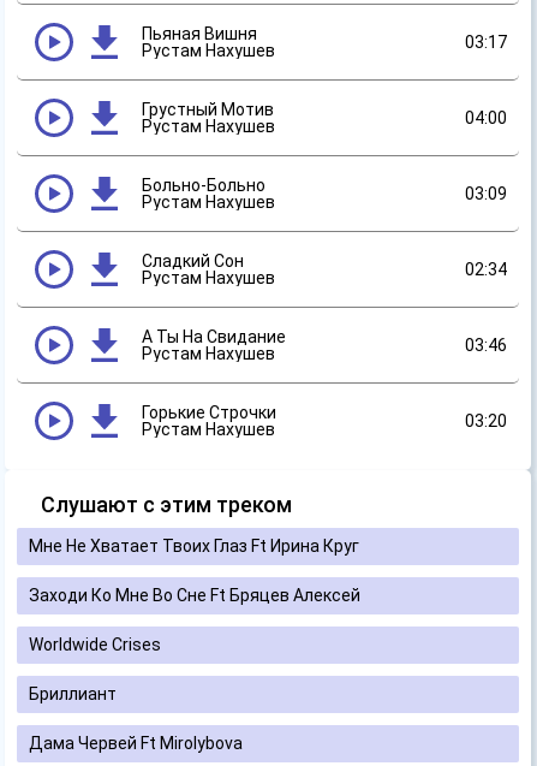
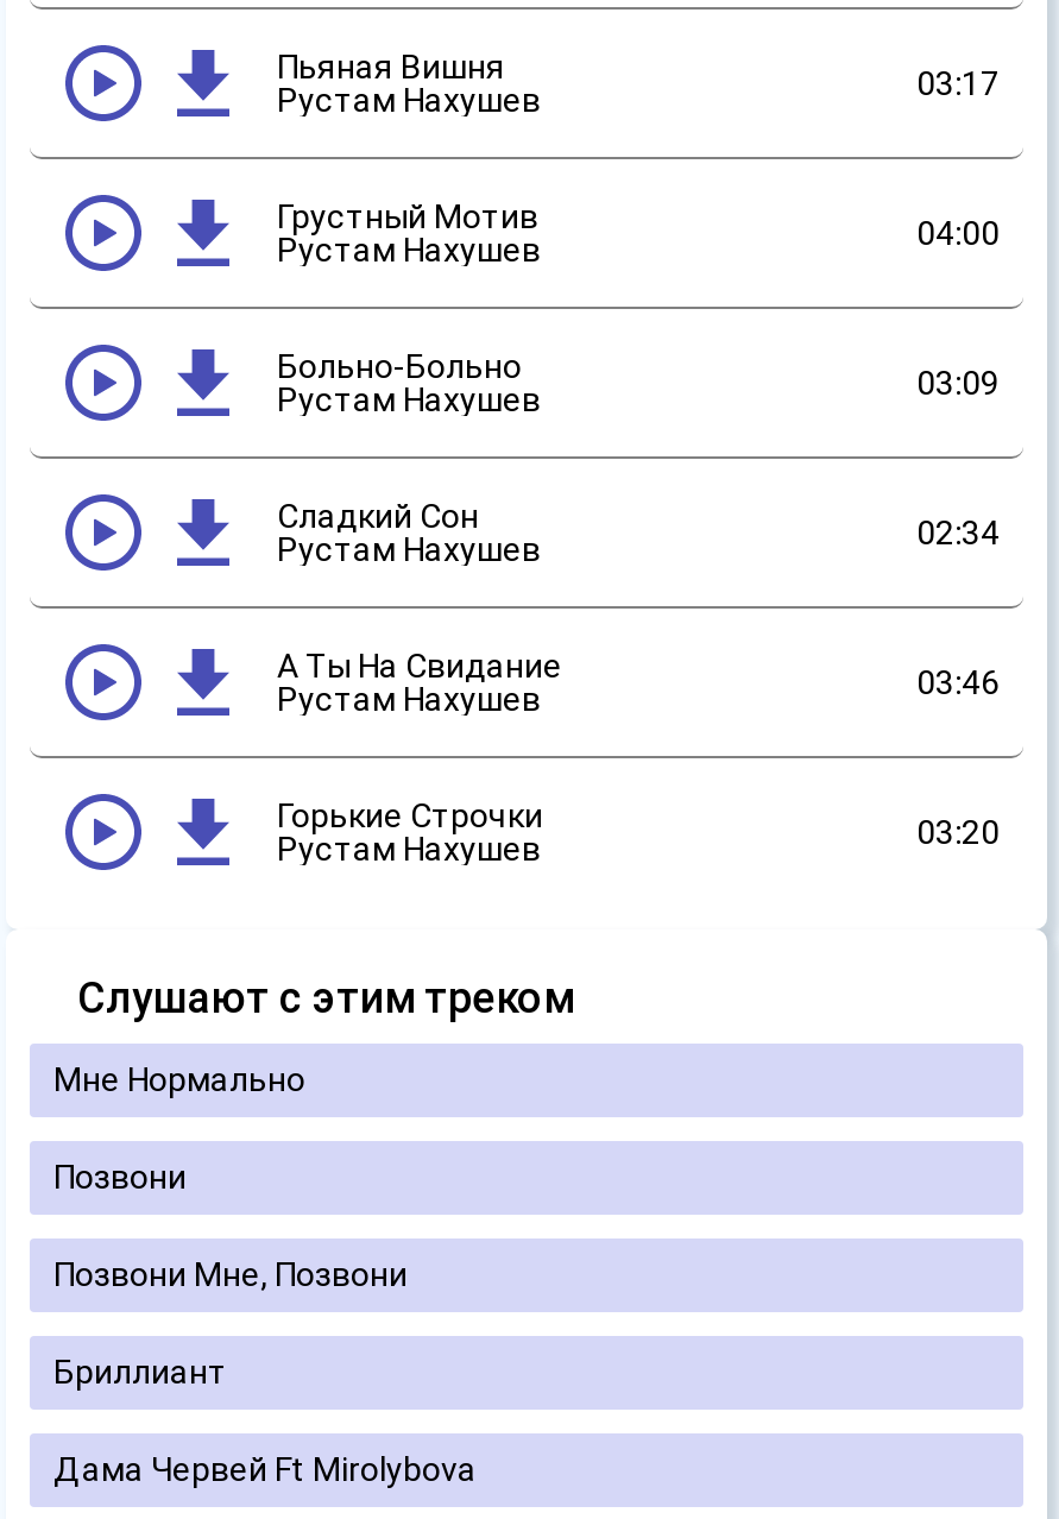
[29,536,359,556] Мне Не Хватает Твоих Глаз Ft Ирина Круг -> [53,1060,305,1098] Мне Нормально
[29,586,360,605] Заходи Ко Мне Во Сне Ft Бряцев Алексей -> [53,1158,187,1196] Позвони
[29,635,161,654] Worldwide Crises -> [53,1255,408,1293] Позвони Мне, Позвони

